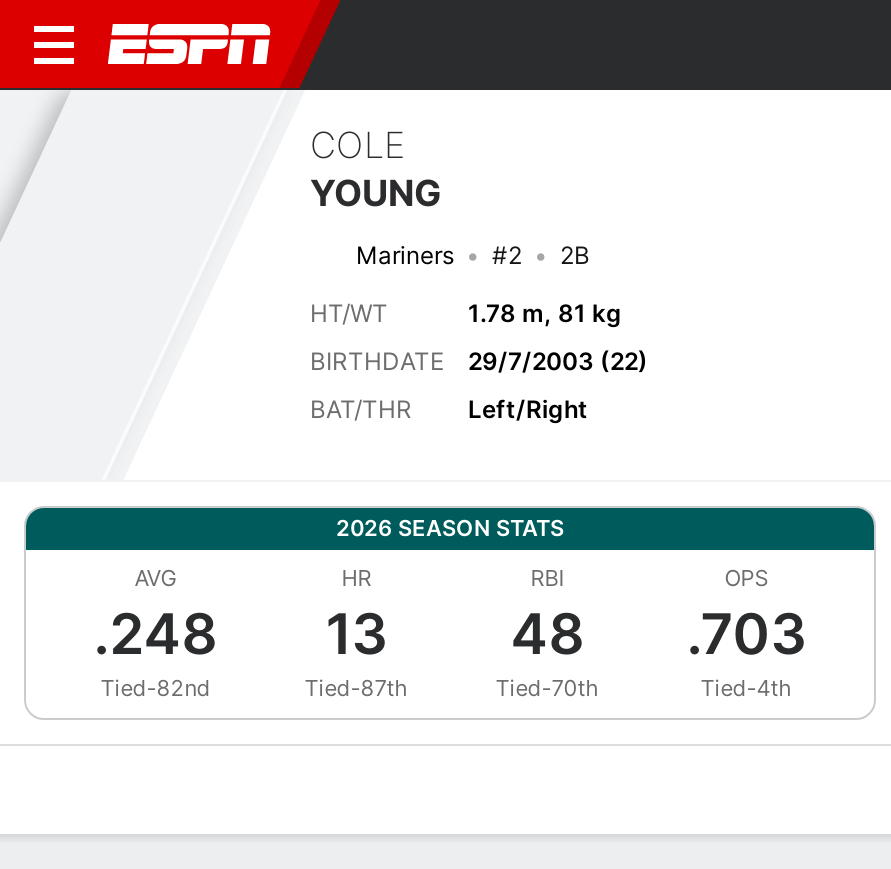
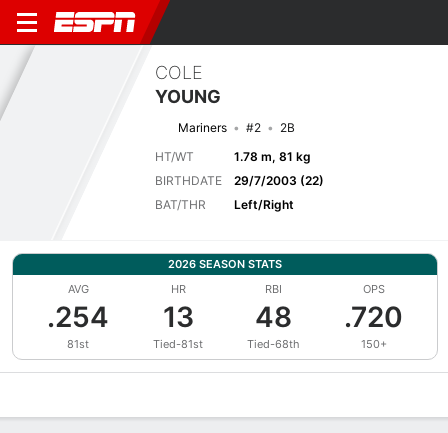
[94,600,218,702] .248 | Tied-82nd -> [47,300,109,351] .254 | 81st
[686,600,806,702] .703 | Tied-4th -> [344,300,403,351] .720 | 150+
[304,674,408,702] Tied-87th -> [153,337,203,351] Tied-81st
[496,674,600,702] Tied-70th -> [247,337,300,351] Tied-68th

